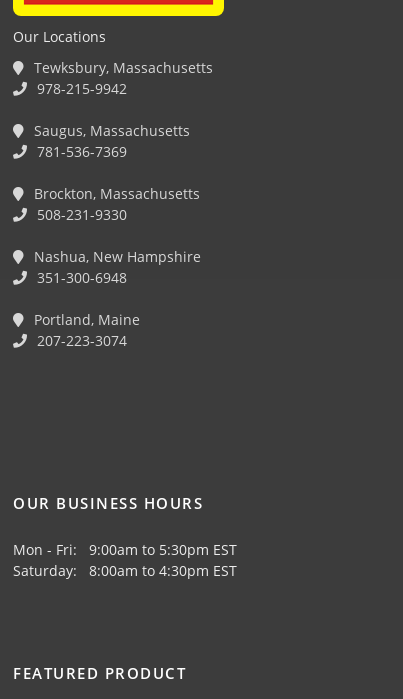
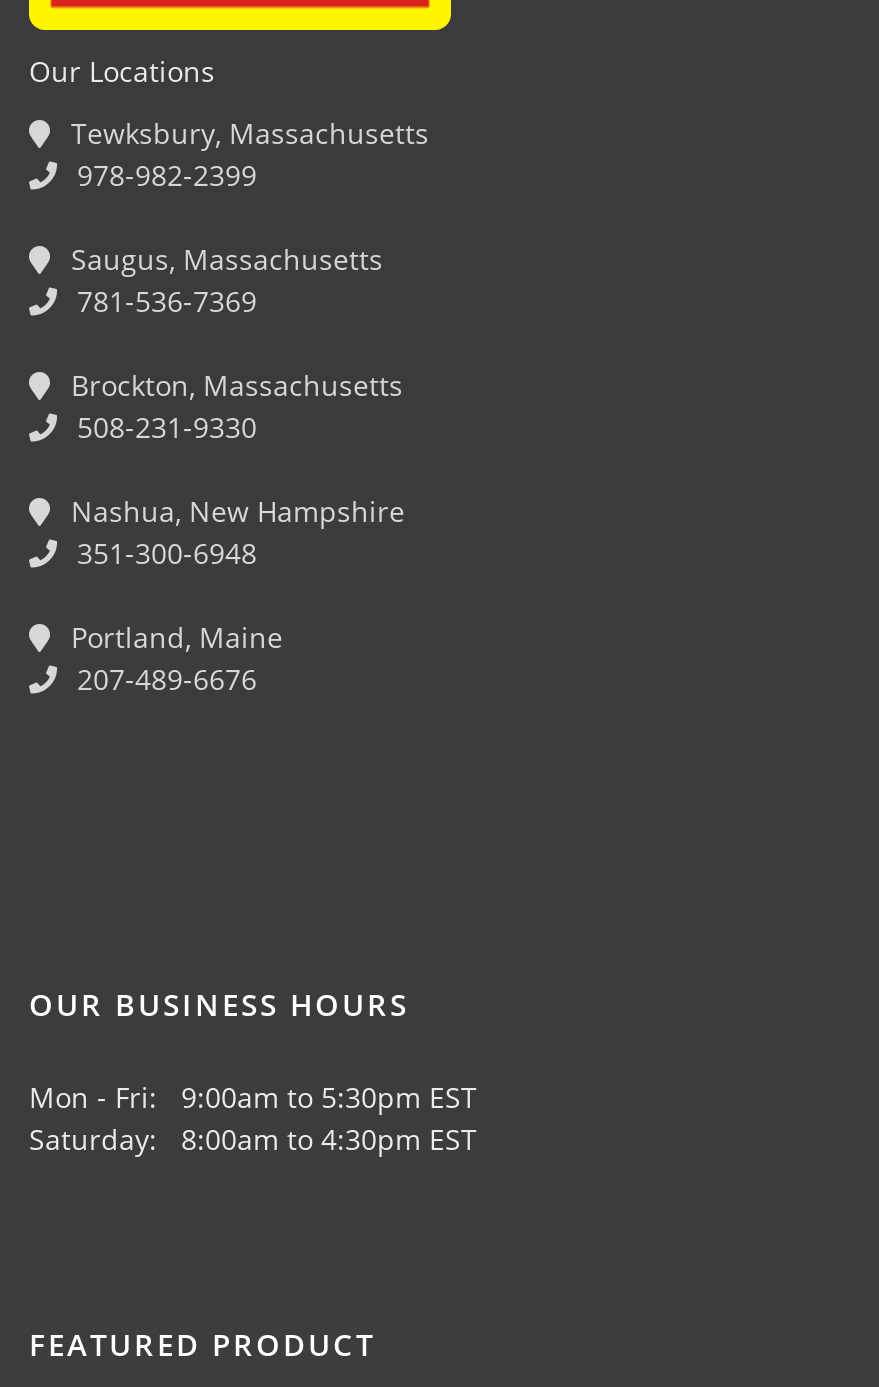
[33,79,127,98] 978-215-9942 -> [69,155,257,193] 978-982-2399
[33,331,127,350] 207-223-3074 -> [69,659,257,697] 207-489-6676

